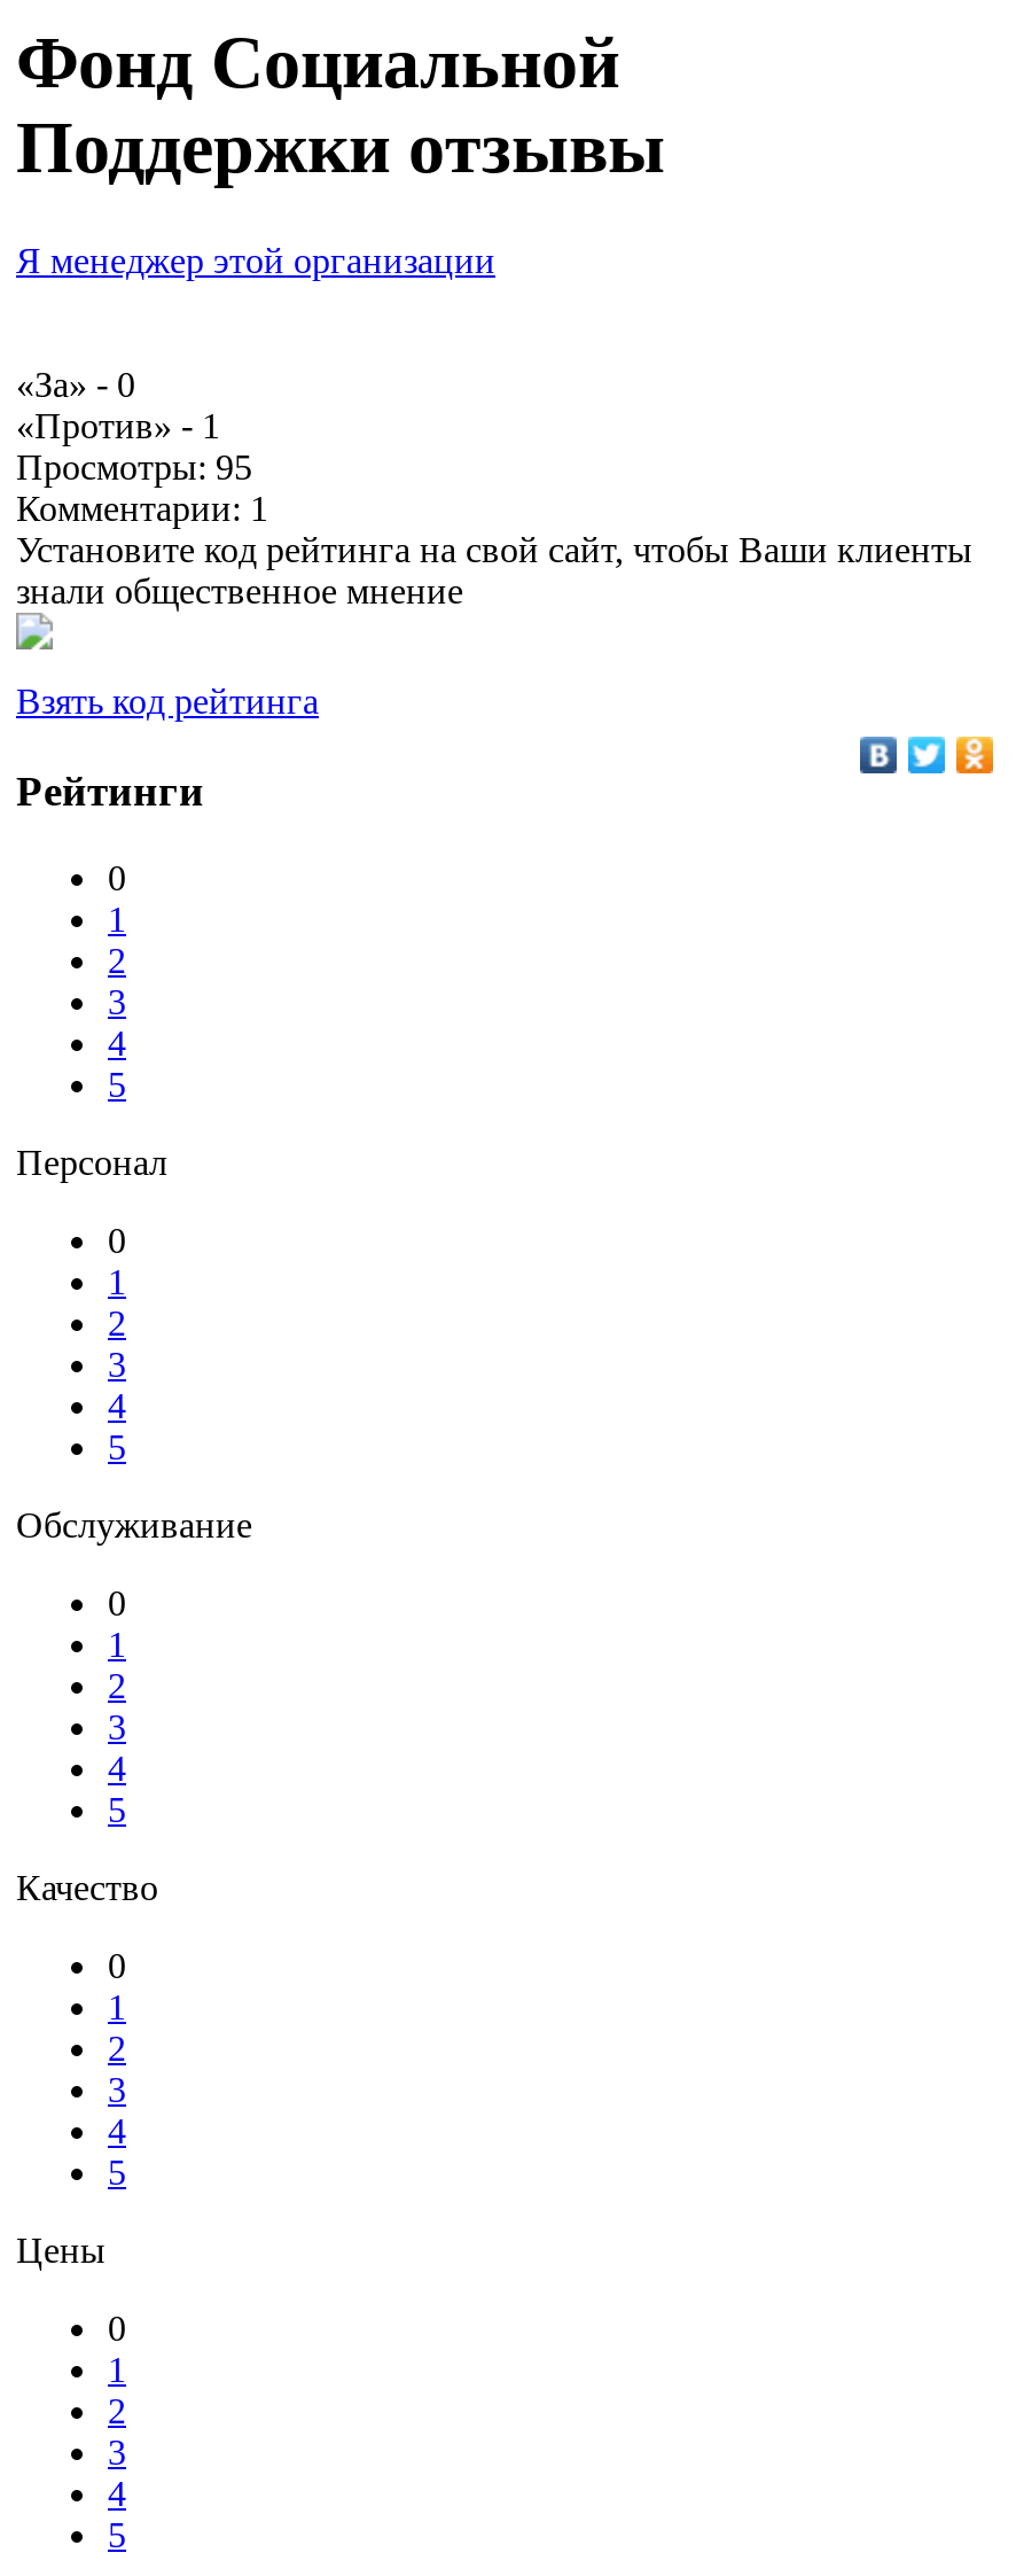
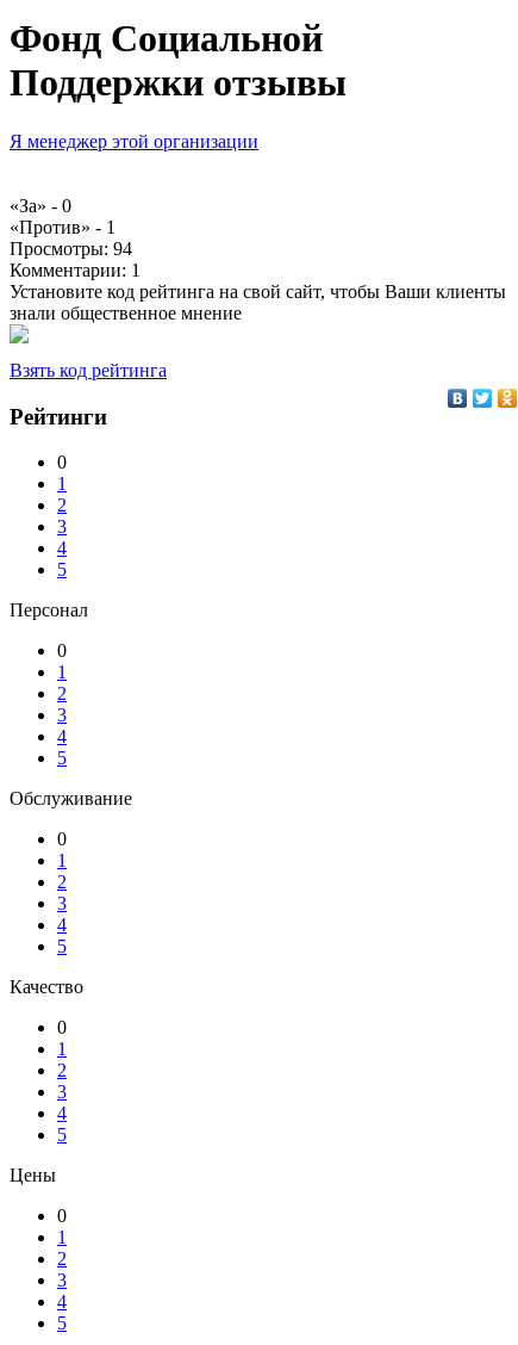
[16,447,252,486] Просмотры: 95 -> [10,238,132,259] Просмотры: 94

